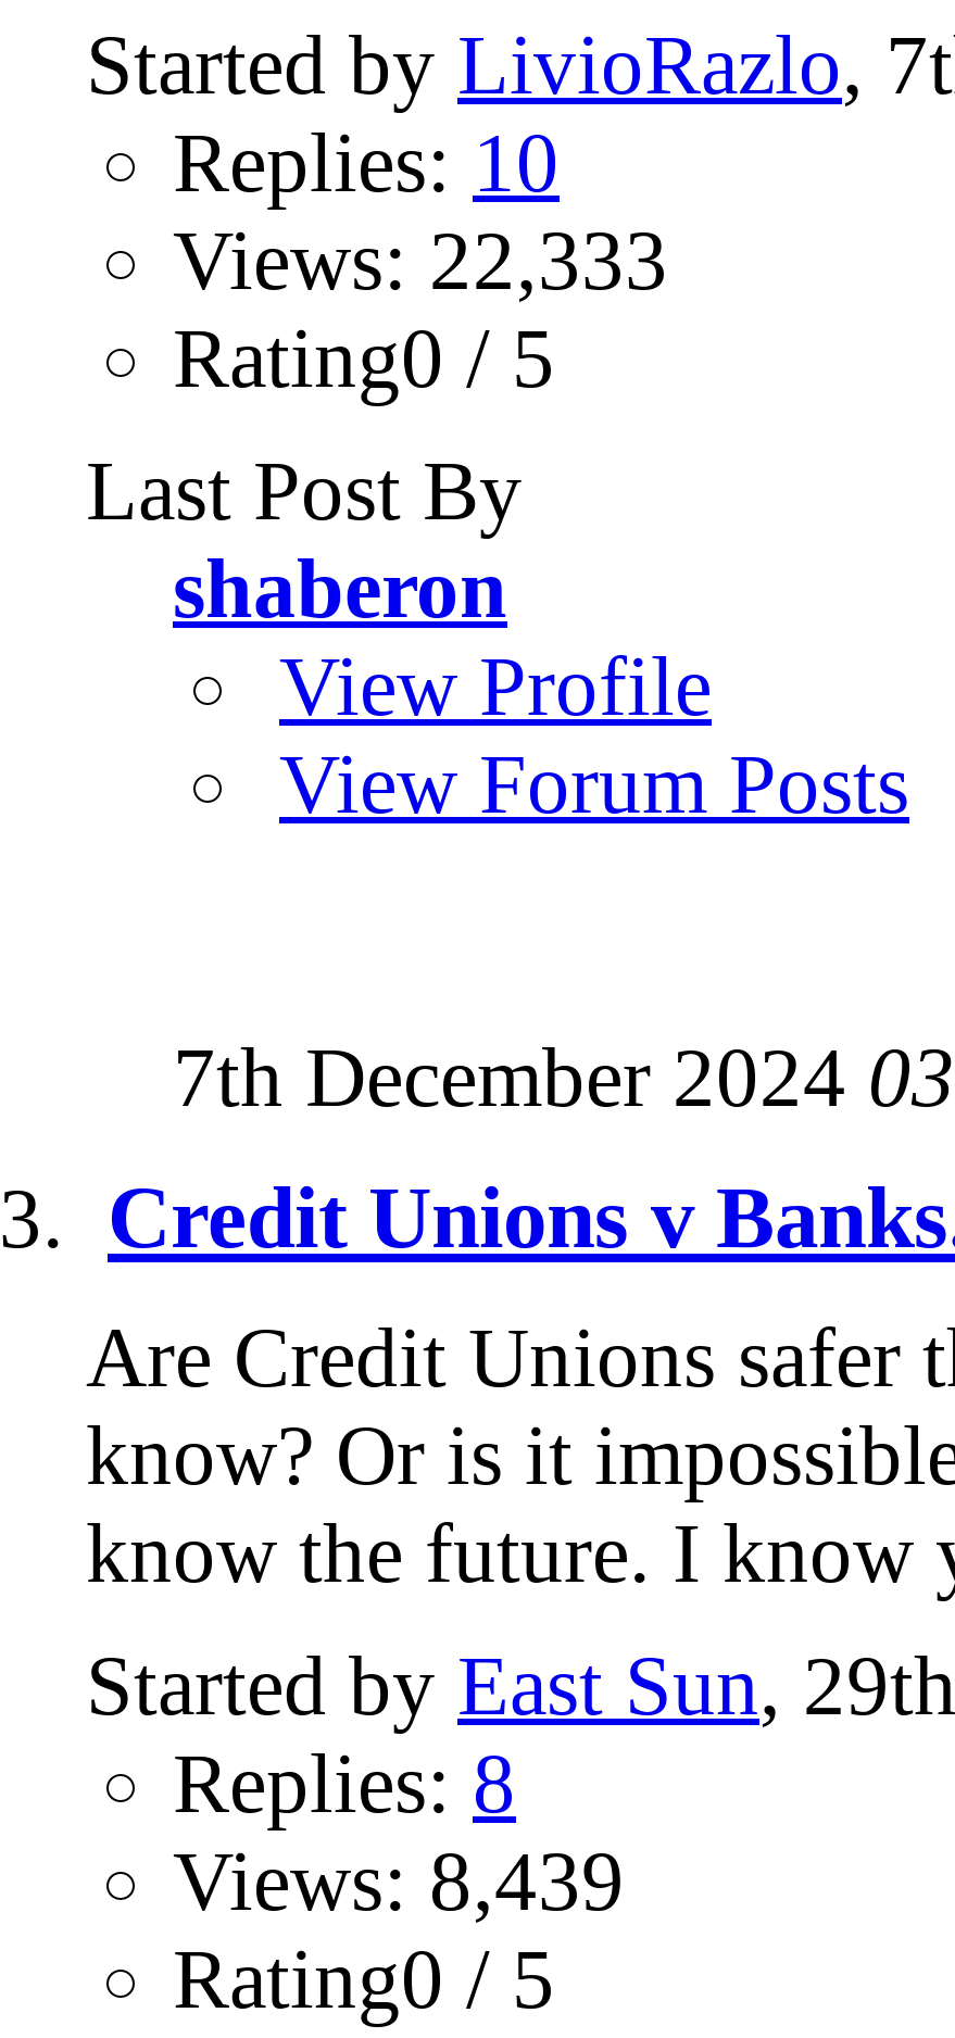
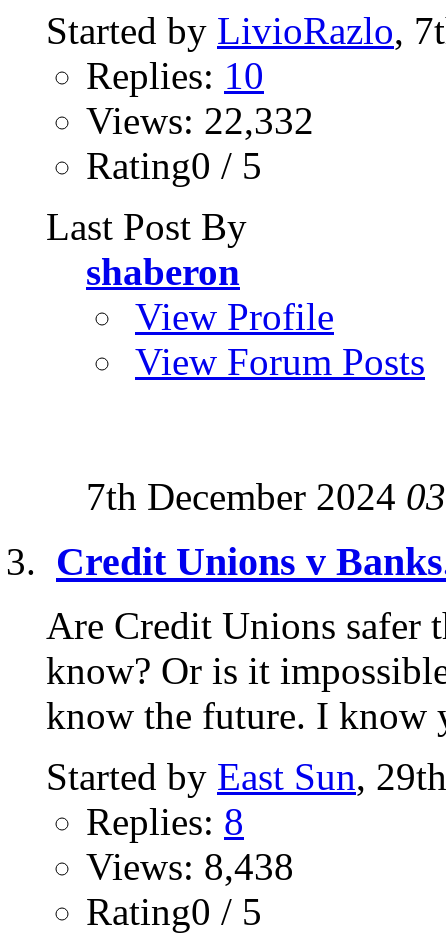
[173,213,668,306] Views: 22,333 -> [86,99,314,142] Views: 22,332
[173,1835,625,1928] Views: 8,439 -> [86,845,294,888] Views: 8,438

